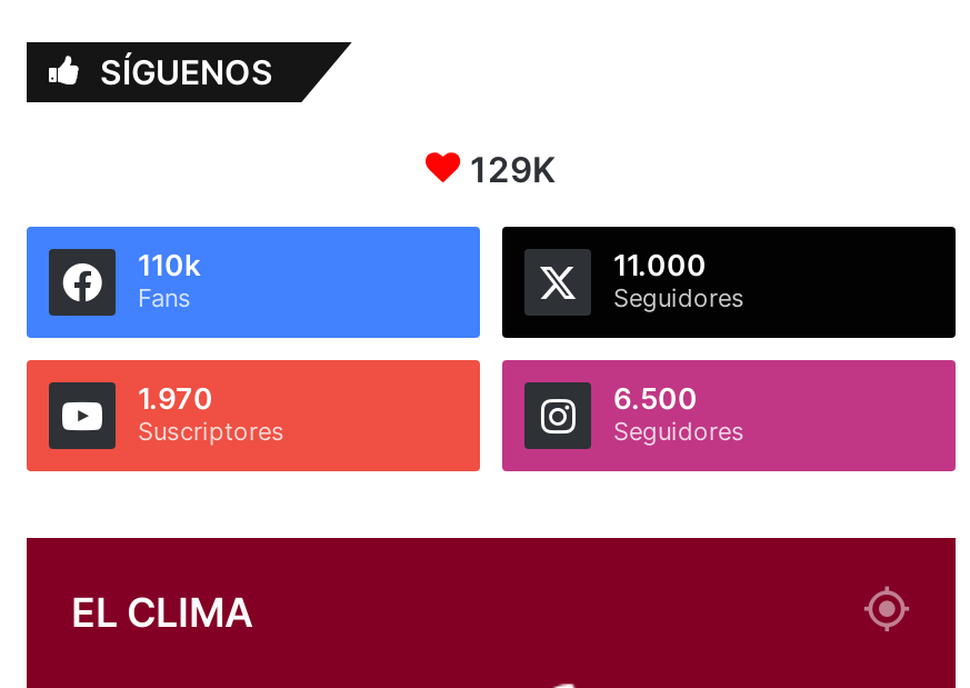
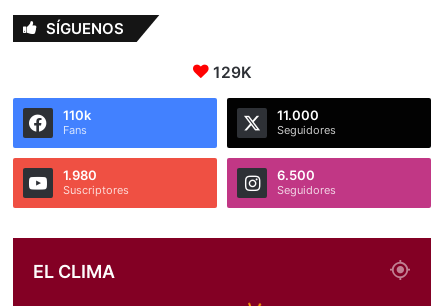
[138,379,213,414] 1.970 -> [63,167,97,183] 1.980

